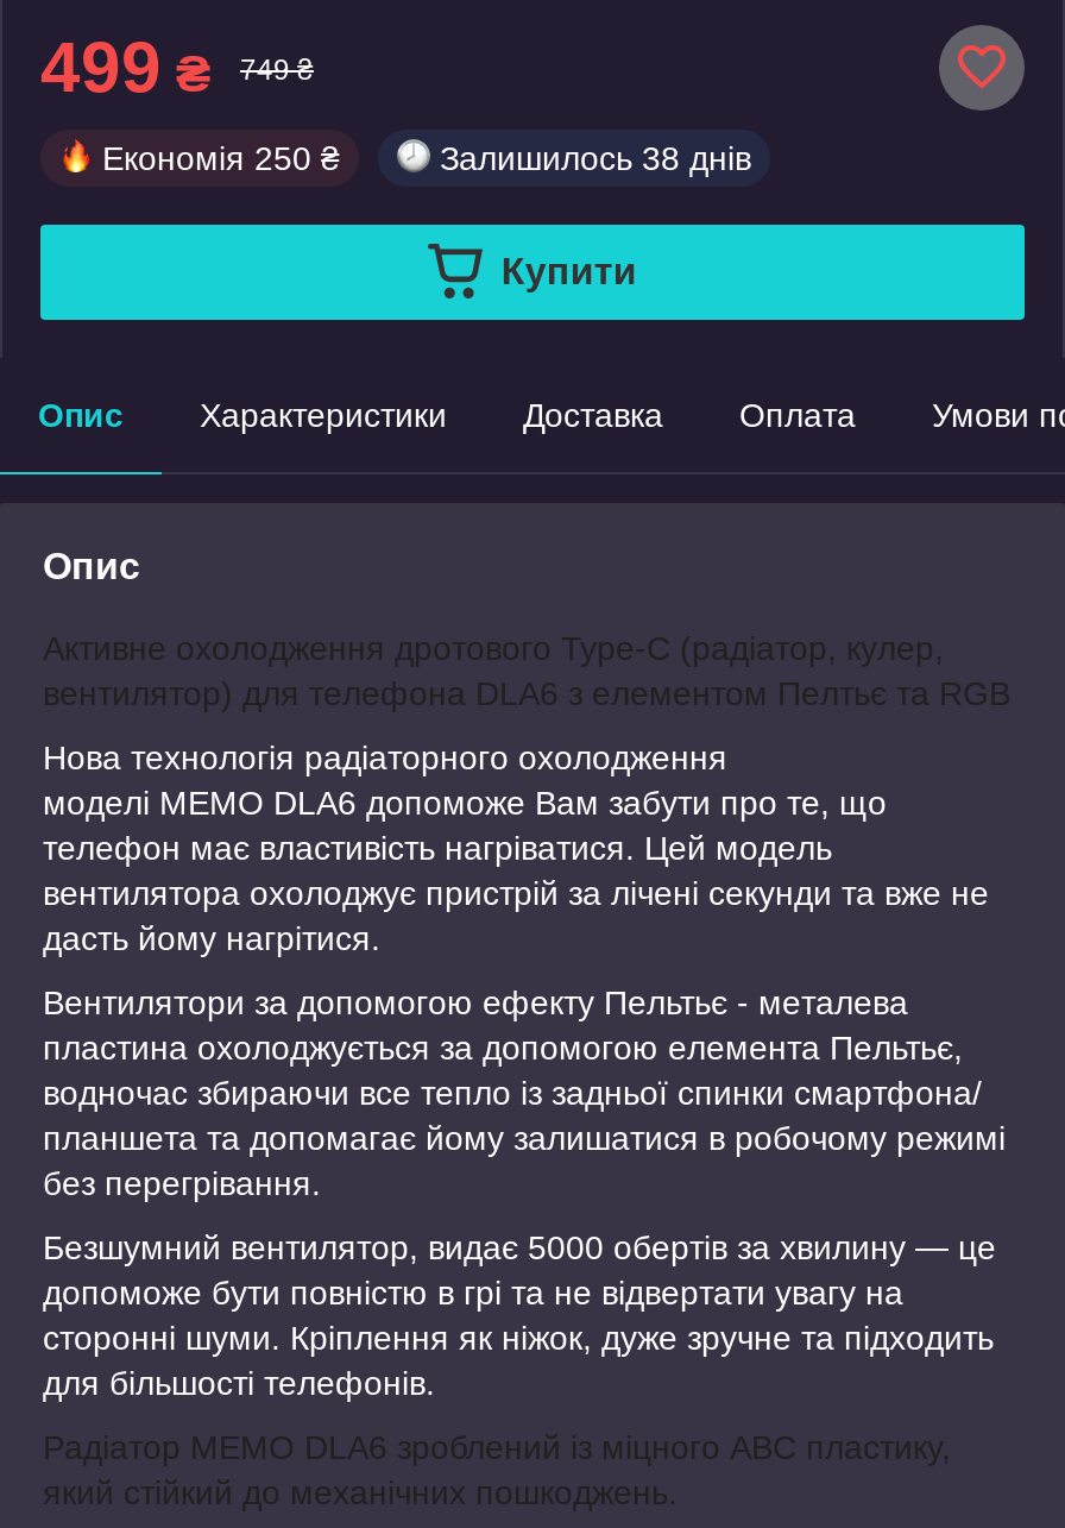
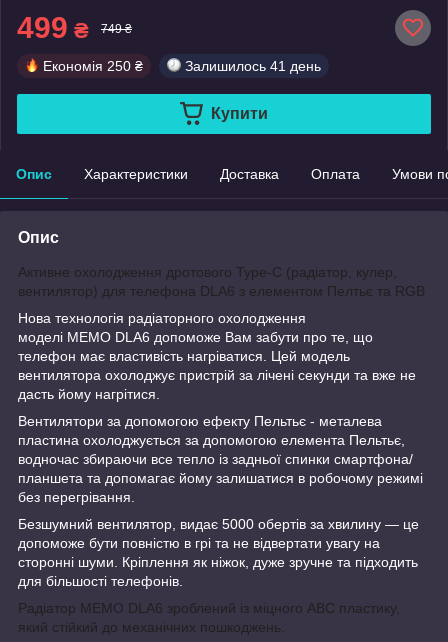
[440,139,751,177] Залишилось 38 днів -> [185,58,321,74] Залишилось 41 день

